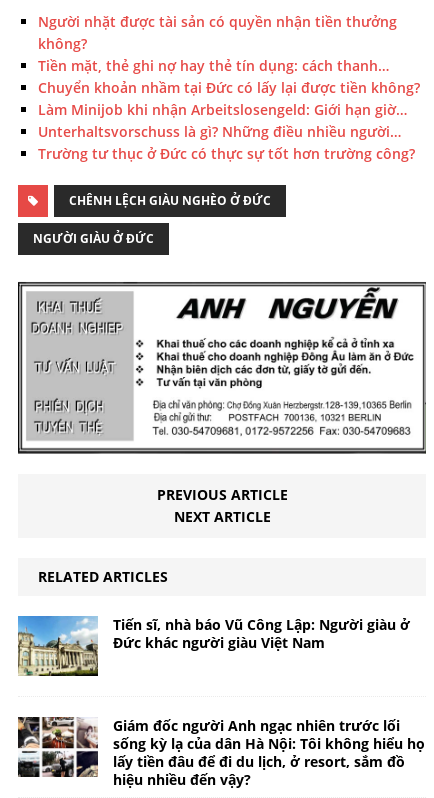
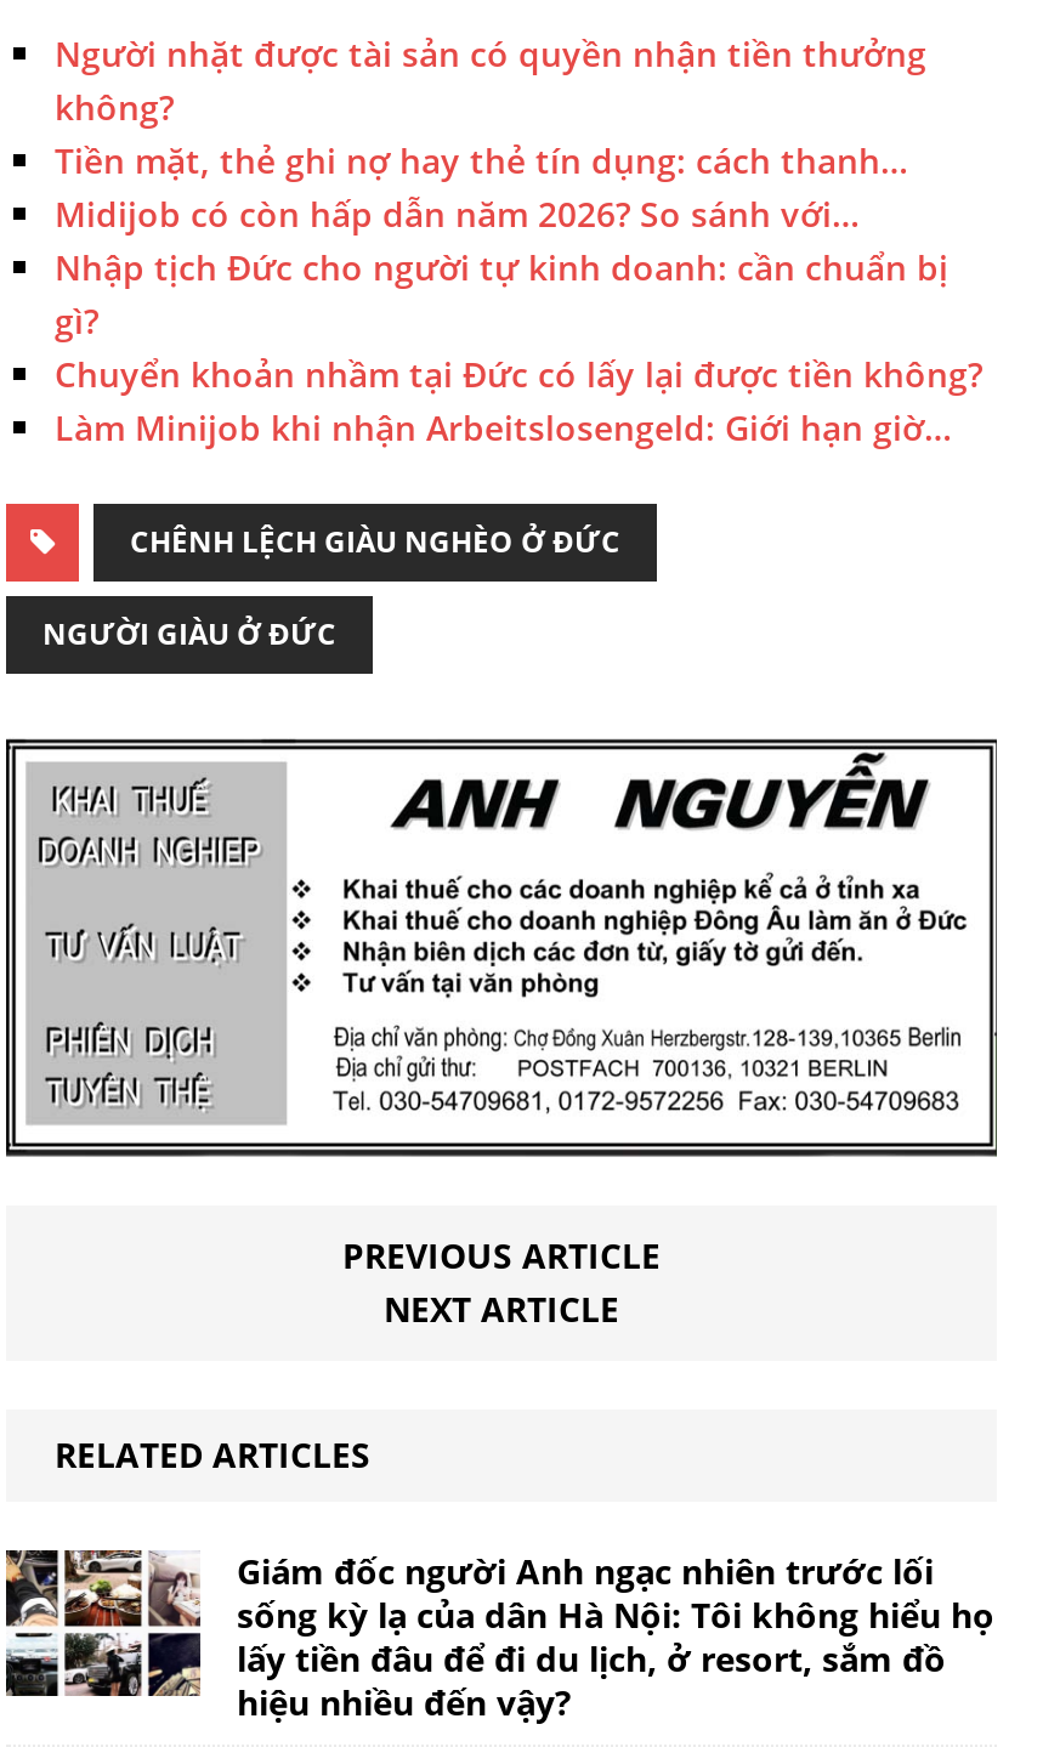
none -> [55,191,948,344] Midijob có còn hấp dẫn năm 2026? So sánh với… | Nhập tịch Đức cho người tự kinh doanh: cần chuẩn bị | gì?
moved [38,78,420,119] -> [55,352,982,451]: Chuyển khoản nhầm tại Đức có lấy lại được tiền không? | Làm Minijob khi nhận Arbeitslosengeld: Giới hạn giờ…
[38,122,415,163] Unterhaltsvorschuss là gì? Những điều nhiều người… | Trường tư thục ở Đức có thực sự tốt hơn trường công? -> none
moved [33,192,287,586] -> [42,522,661,1478]: CHÊNH LỆCH GIÀU NGHÈO Ở ĐỨC | NGƯỜI GIÀU Ở ĐỨC | PREVIOUS ARTICLE | NEXT ARTICLE | RELATED ARTICLES
[17,615,410,677] [image] | Tiến sĩ, nhà báo Vũ Công Lập: Người giàu ở | Đức khác người giàu Việt Nam -> none

